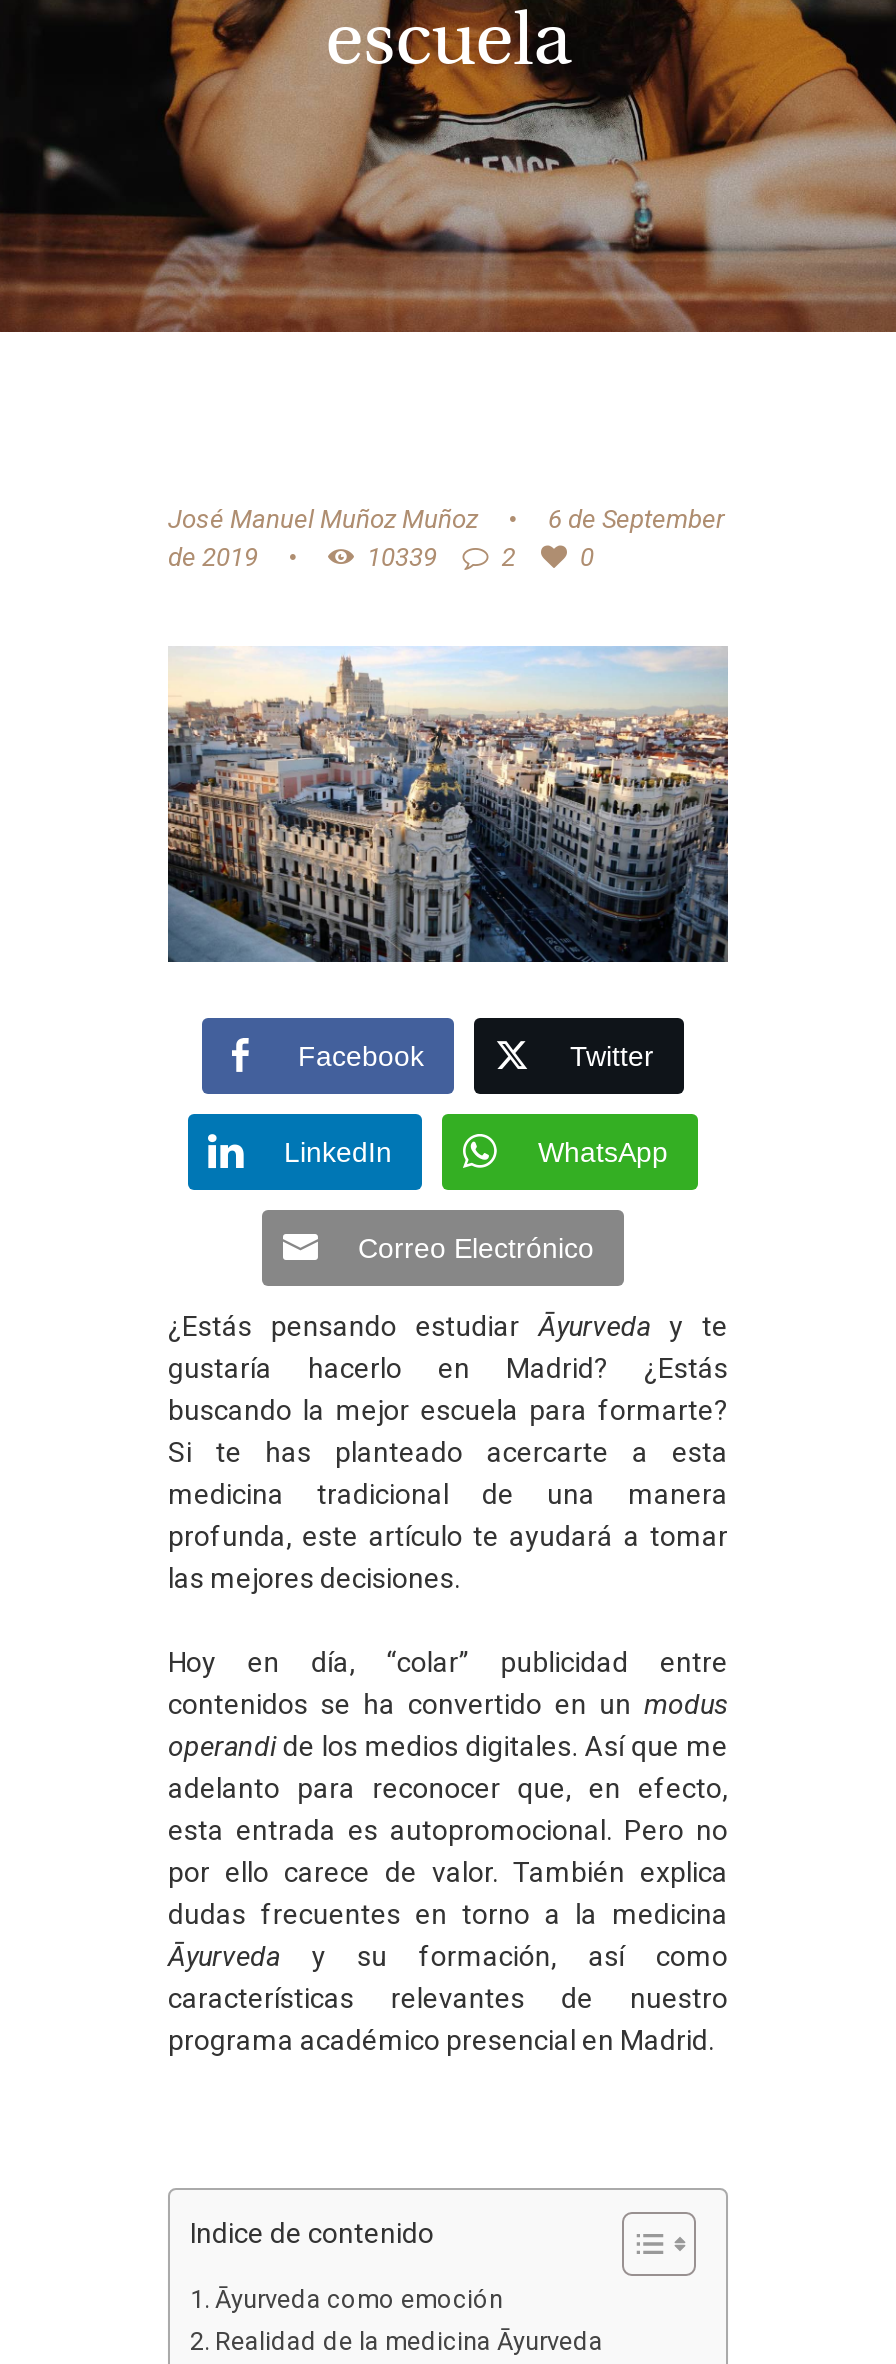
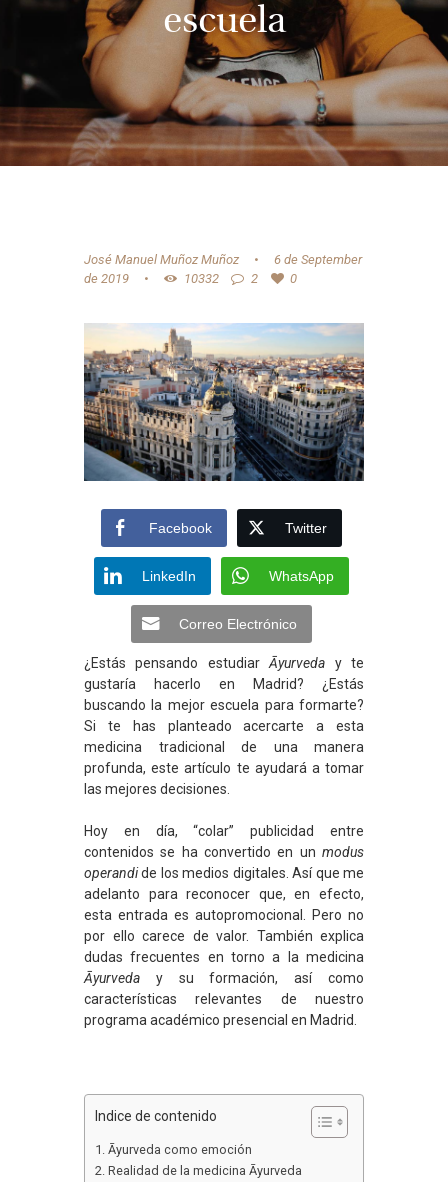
[367,542,437,572] 10339 -> [183,271,218,286] 10332

